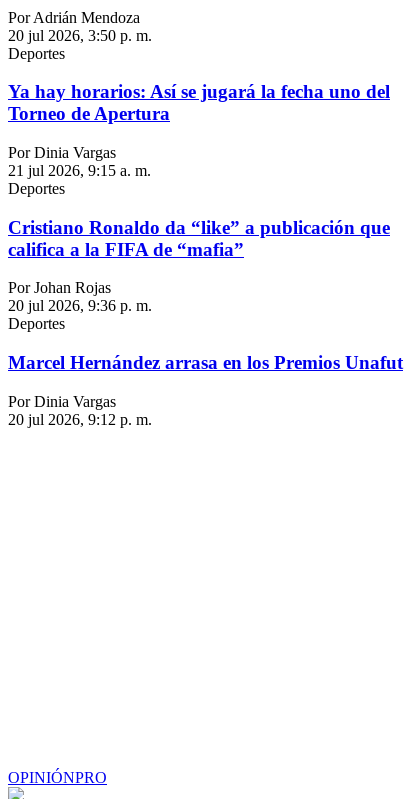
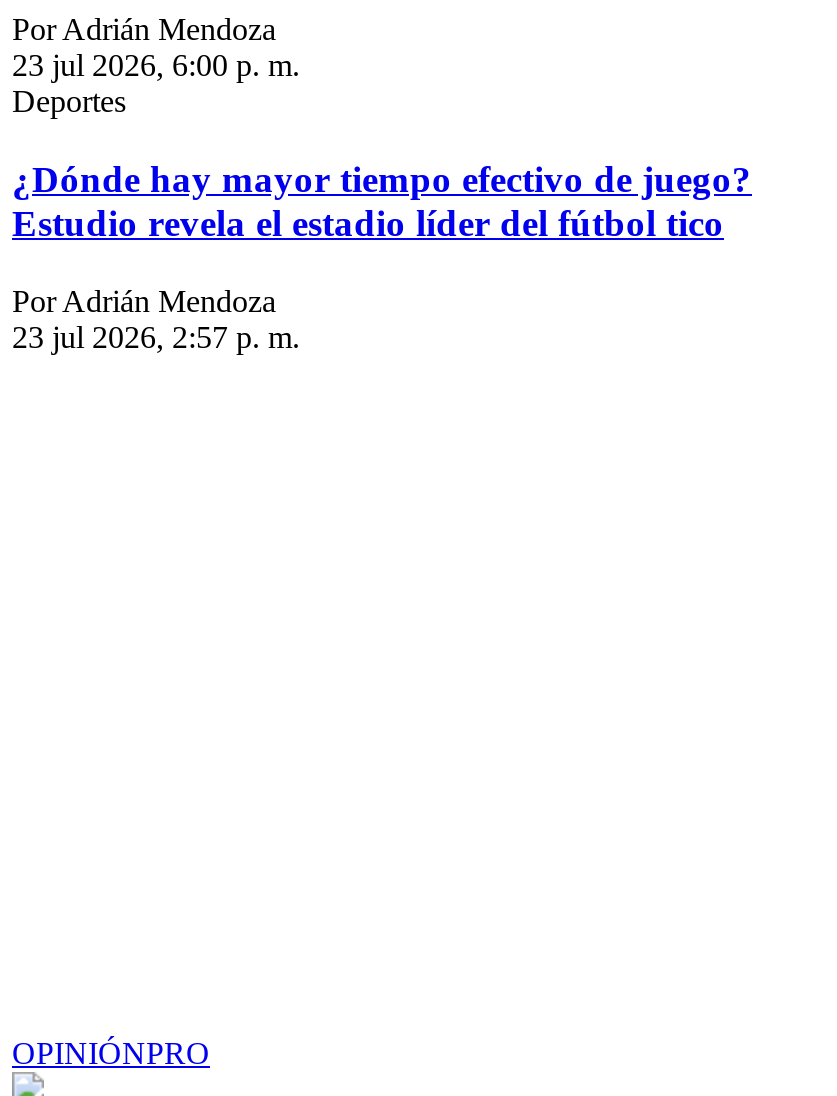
[8,27,152,44] 20 jul 2026, 3:50 p. m. -> [12,49,300,83] 23 jul 2026, 6:00 p. m.
[8,81,403,428] Ya hay horarios: Así se jugará la fecha uno del | Torneo de Apertura | Por Dinia Vargas | 21 jul 2026, 9:15 a. m. | Deportes | Cristiano Ronaldo da “like” a publicación que | califica a la FIFA de “mafia” | Por Johan Rojas | 20 jul 2026, 9:36 p. m. | Deportes | Marcel Hernández arrasa en los Premios Unafut | Por Dinia Vargas | 20 jul 2026, 9:12 p. m. -> [12,159,752,354] ¿Dónde hay mayor tiempo efectivo de juego? | Estudio revela el estadio líder del fútbol tico | Por Adrián Mendoza | 23 jul 2026, 2:57 p. m.

